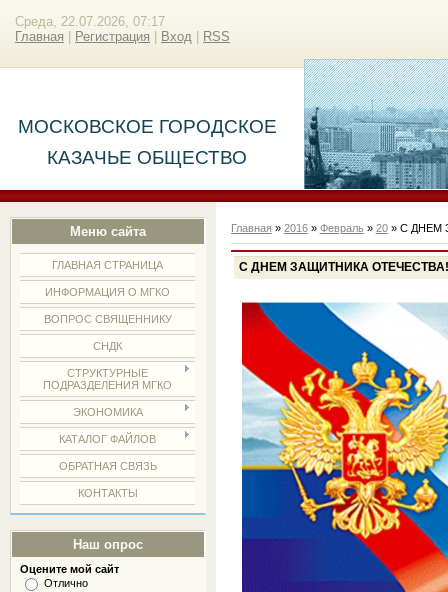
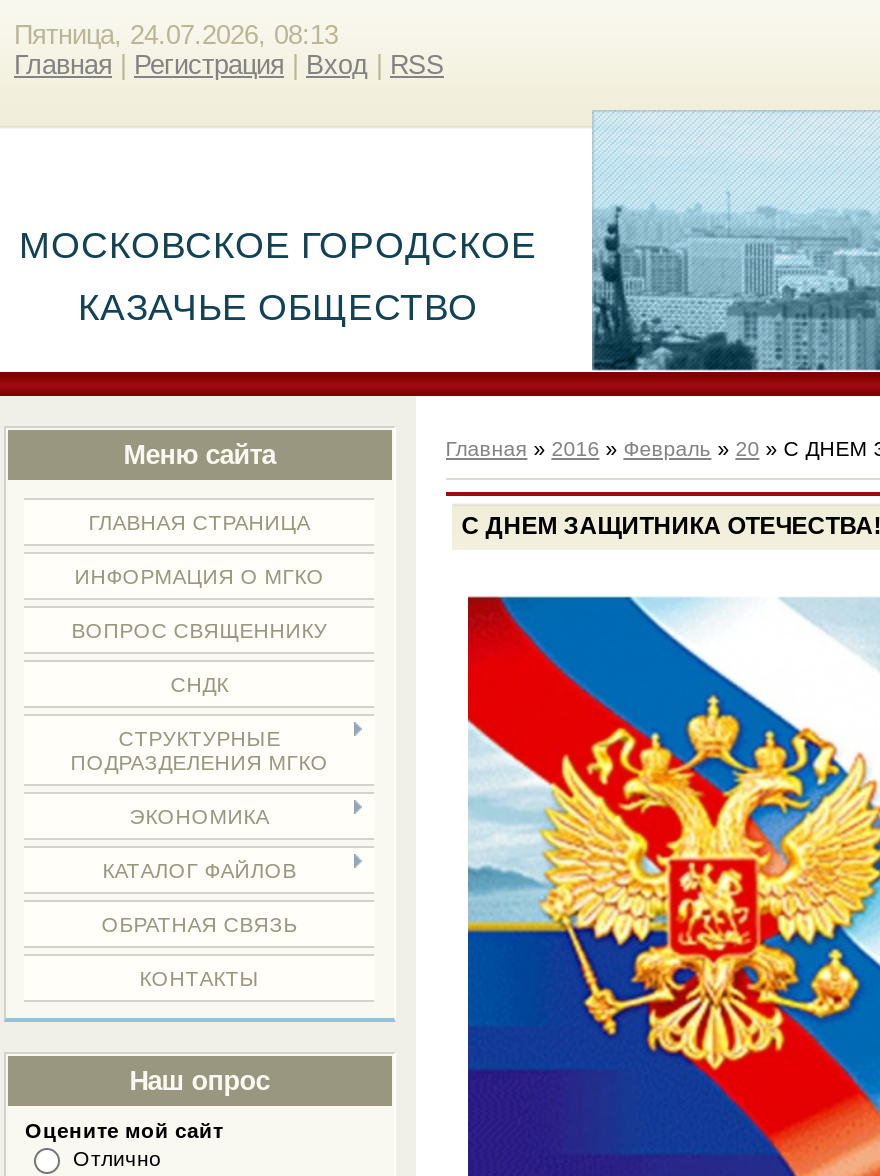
[15,14,165,29] Среда, 22.07.2026, 07:17 -> [14,20,338,50] Пятница, 24.07.2026, 08:13

